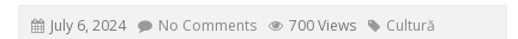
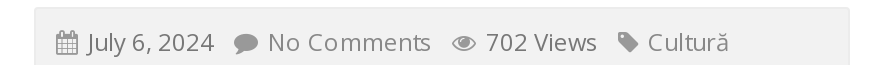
[50,15,435,35] July 6, 2024 No Comments 700 Views Cultură -> [88,24,730,58] July 6, 2024 No Comments 702 Views Cultură

